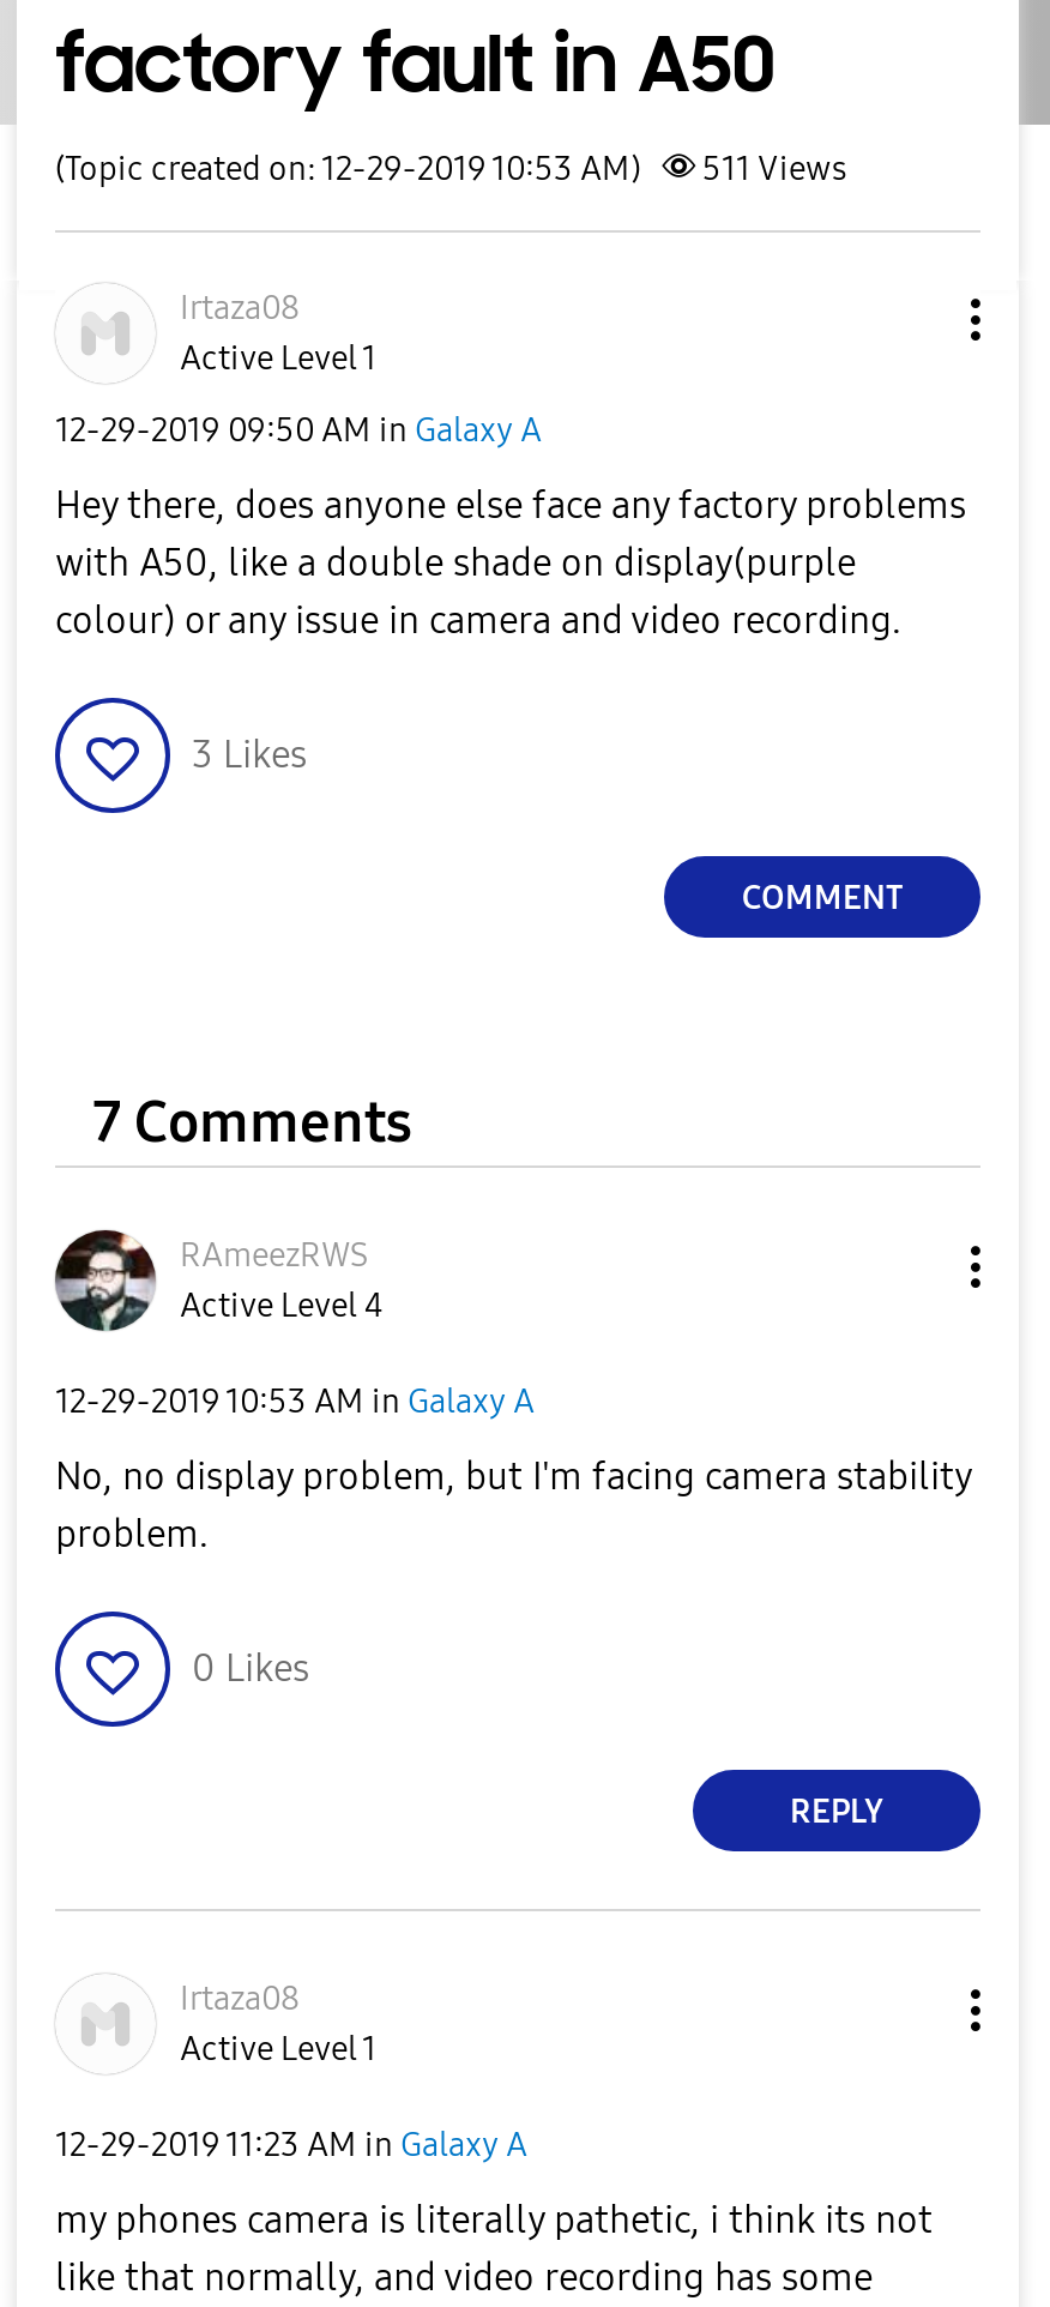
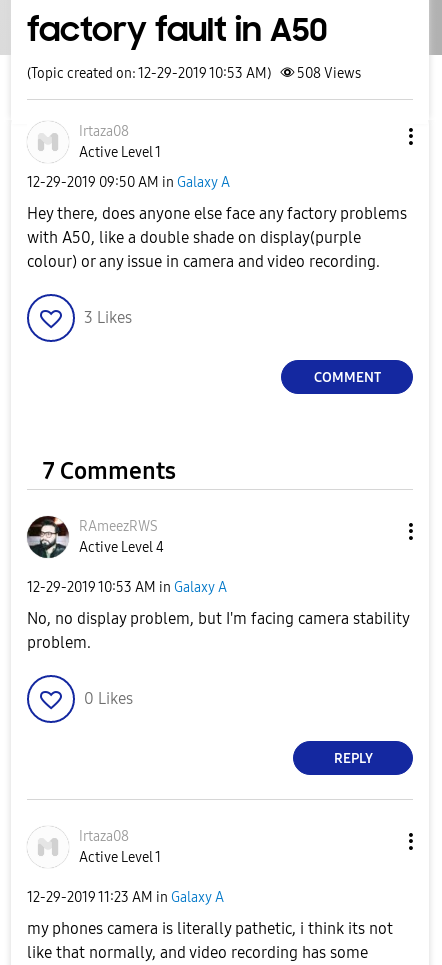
[55,149,846,189] (Topic created on: 12-29-2019 10:53 AM) 511 Views -> [27,65,361,82] (Topic created on: 12-29-2019 10:53 AM) 508 Views

